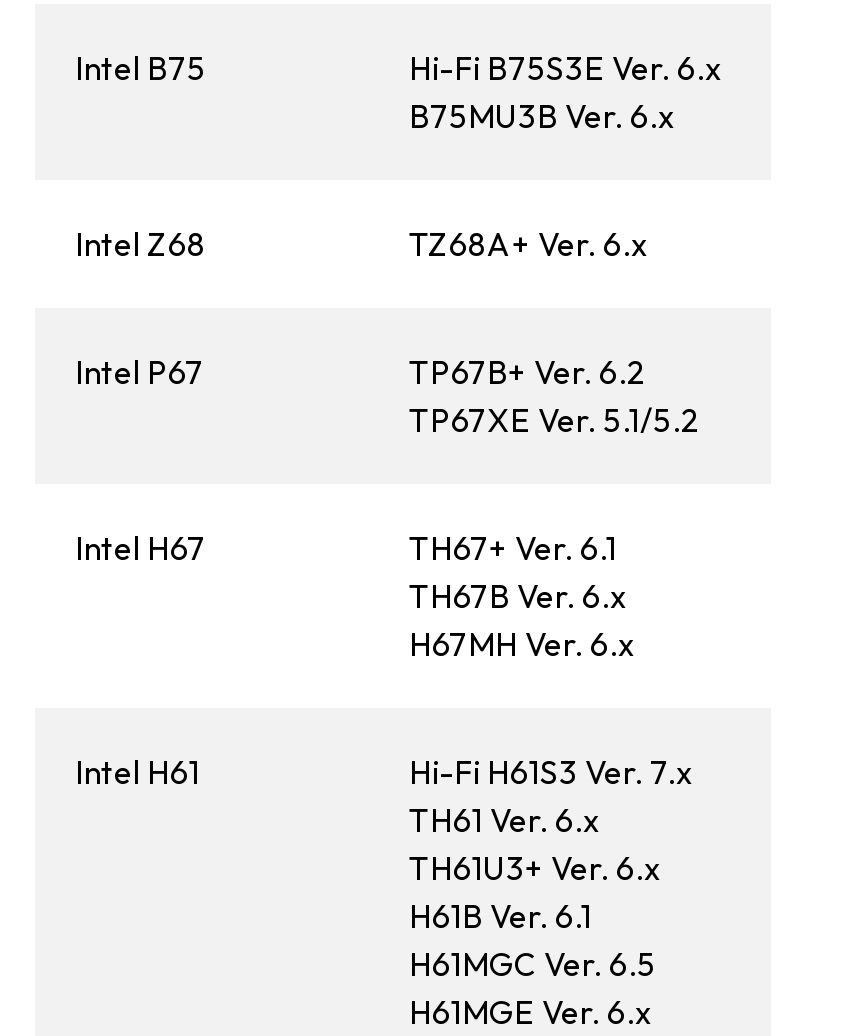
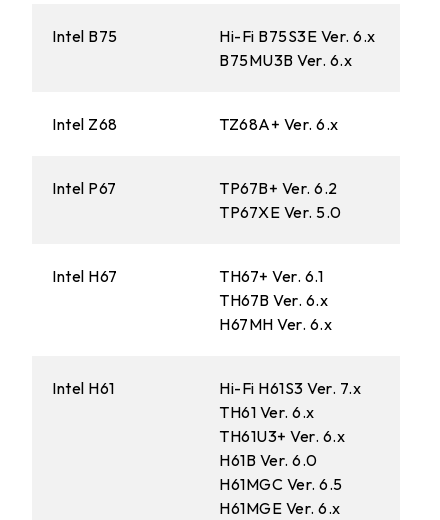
[409,400,700,440] TP67XE Ver. 5.1/5.2 -> [219,202,341,222] TP67XE Ver. 5.0
[409,896,592,936] H61B Ver. 6.1 -> [219,450,317,470] H61B Ver. 6.0

